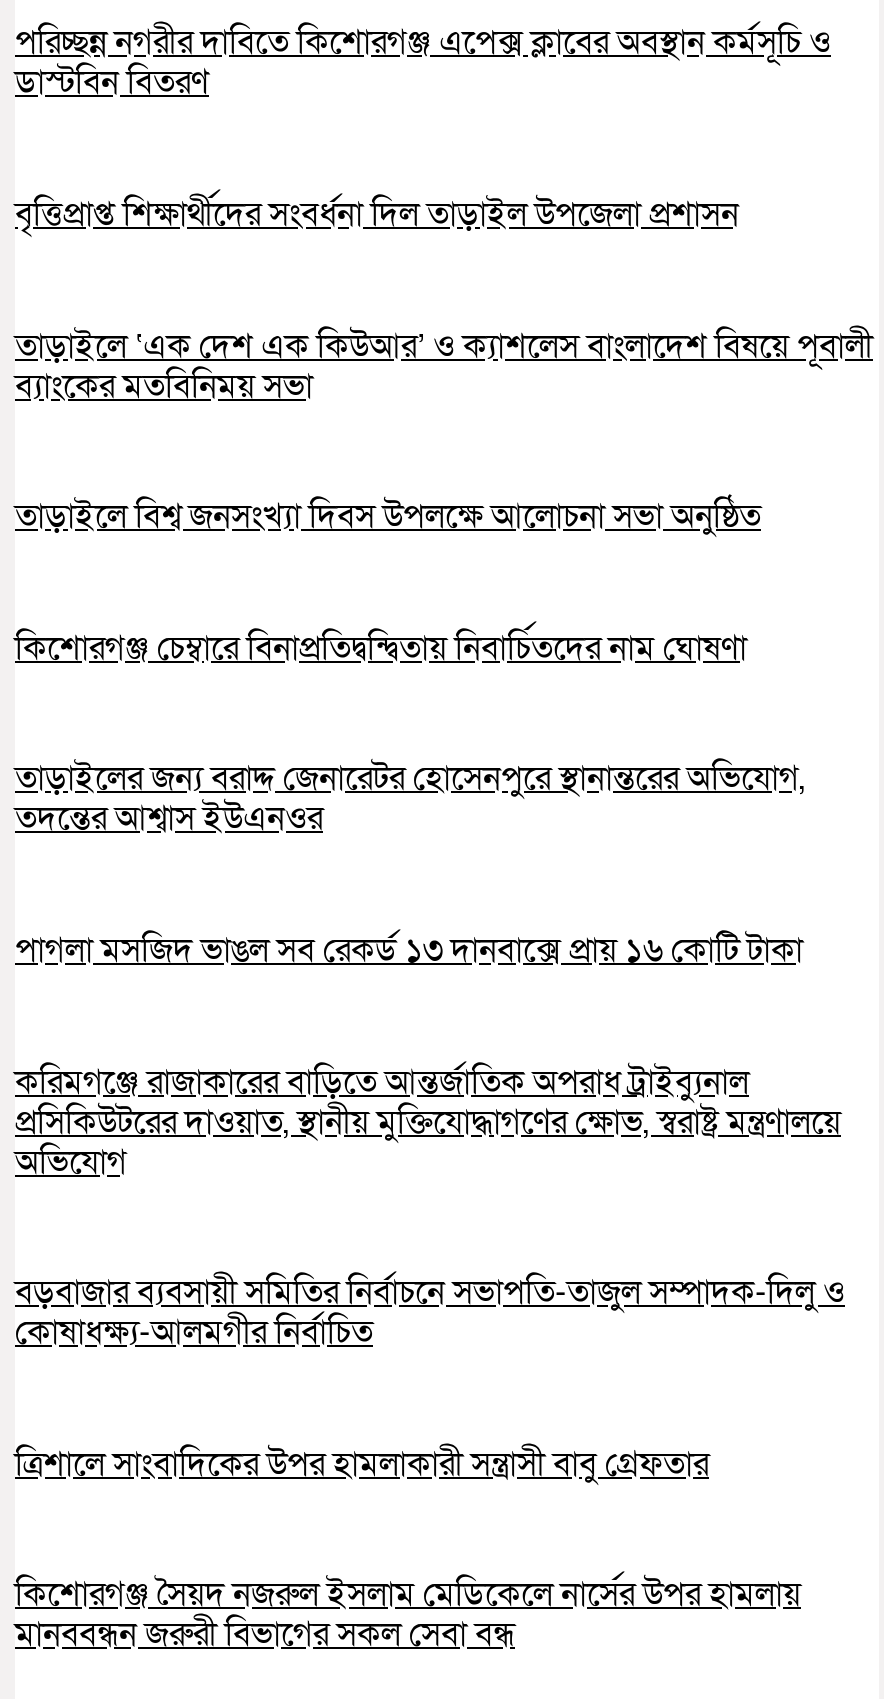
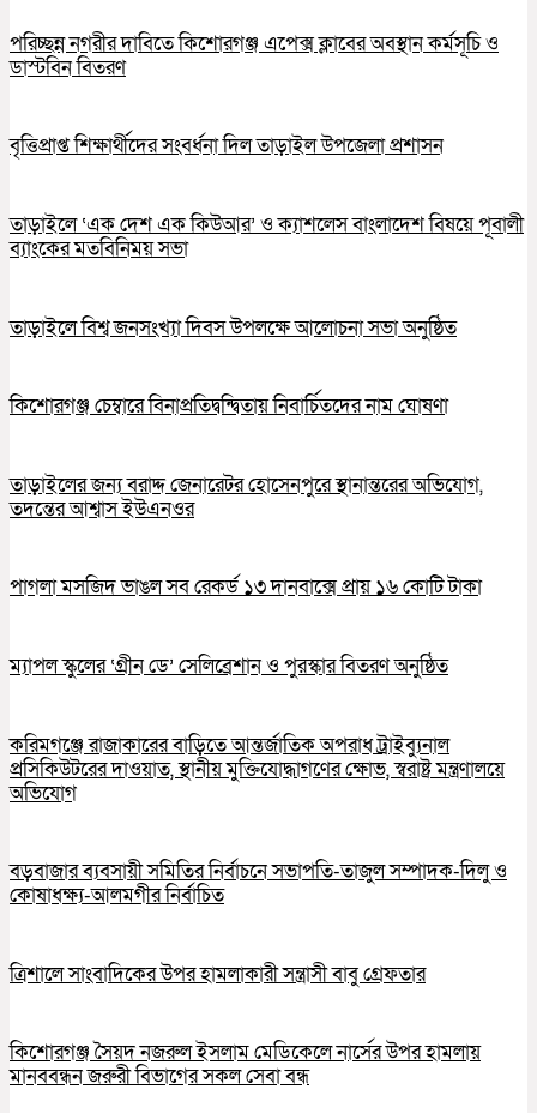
none -> [10,652,448,680] ম্যাপল স্কুলের ‘গ্রীন ডে’ সেলিব্রেশান ও পুরস্কার বিতরণ অনুষ্ঠিত

